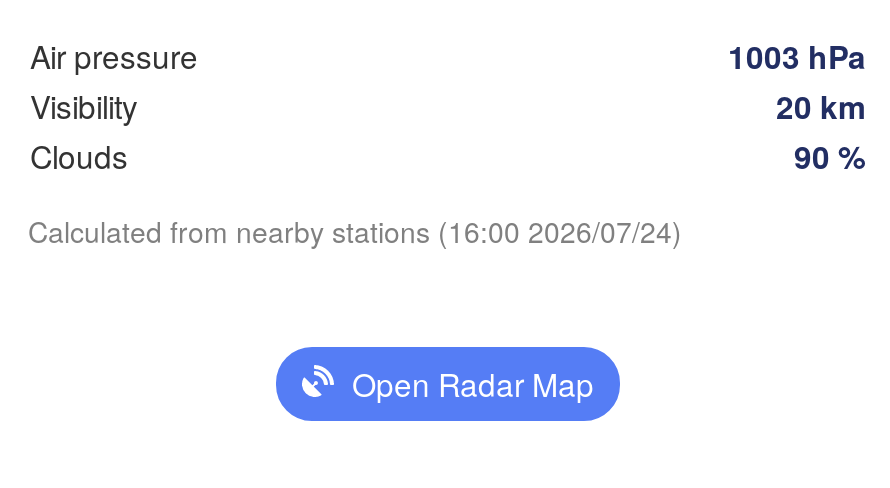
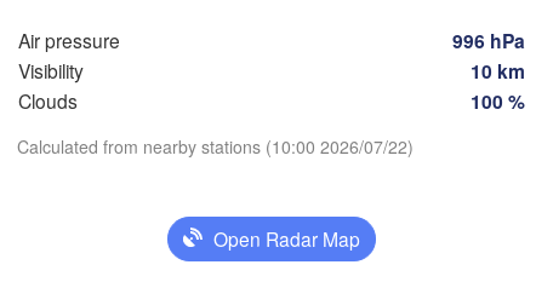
[728,33,866,79] 1003 hPa -> [452,26,525,54] 996 hPa
[776,83,866,129] 20 km -> [471,57,525,84] 10 km
[794,133,866,179] 90 % -> [471,87,525,115] 100 %
[28,211,682,251] Calculated from nearby stations (16:00 2026/07/24) -> [17,134,414,158] Calculated from nearby stations (10:00 2026/07/22)

